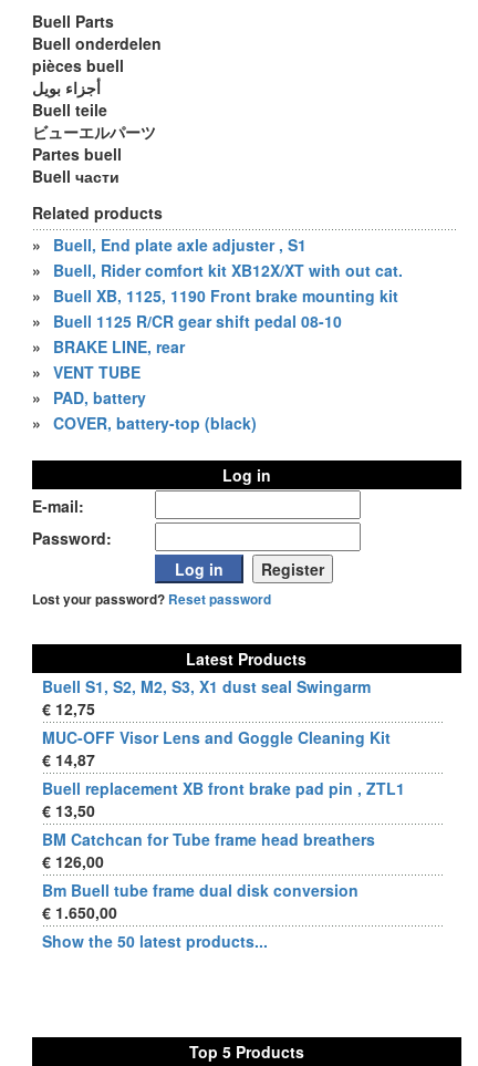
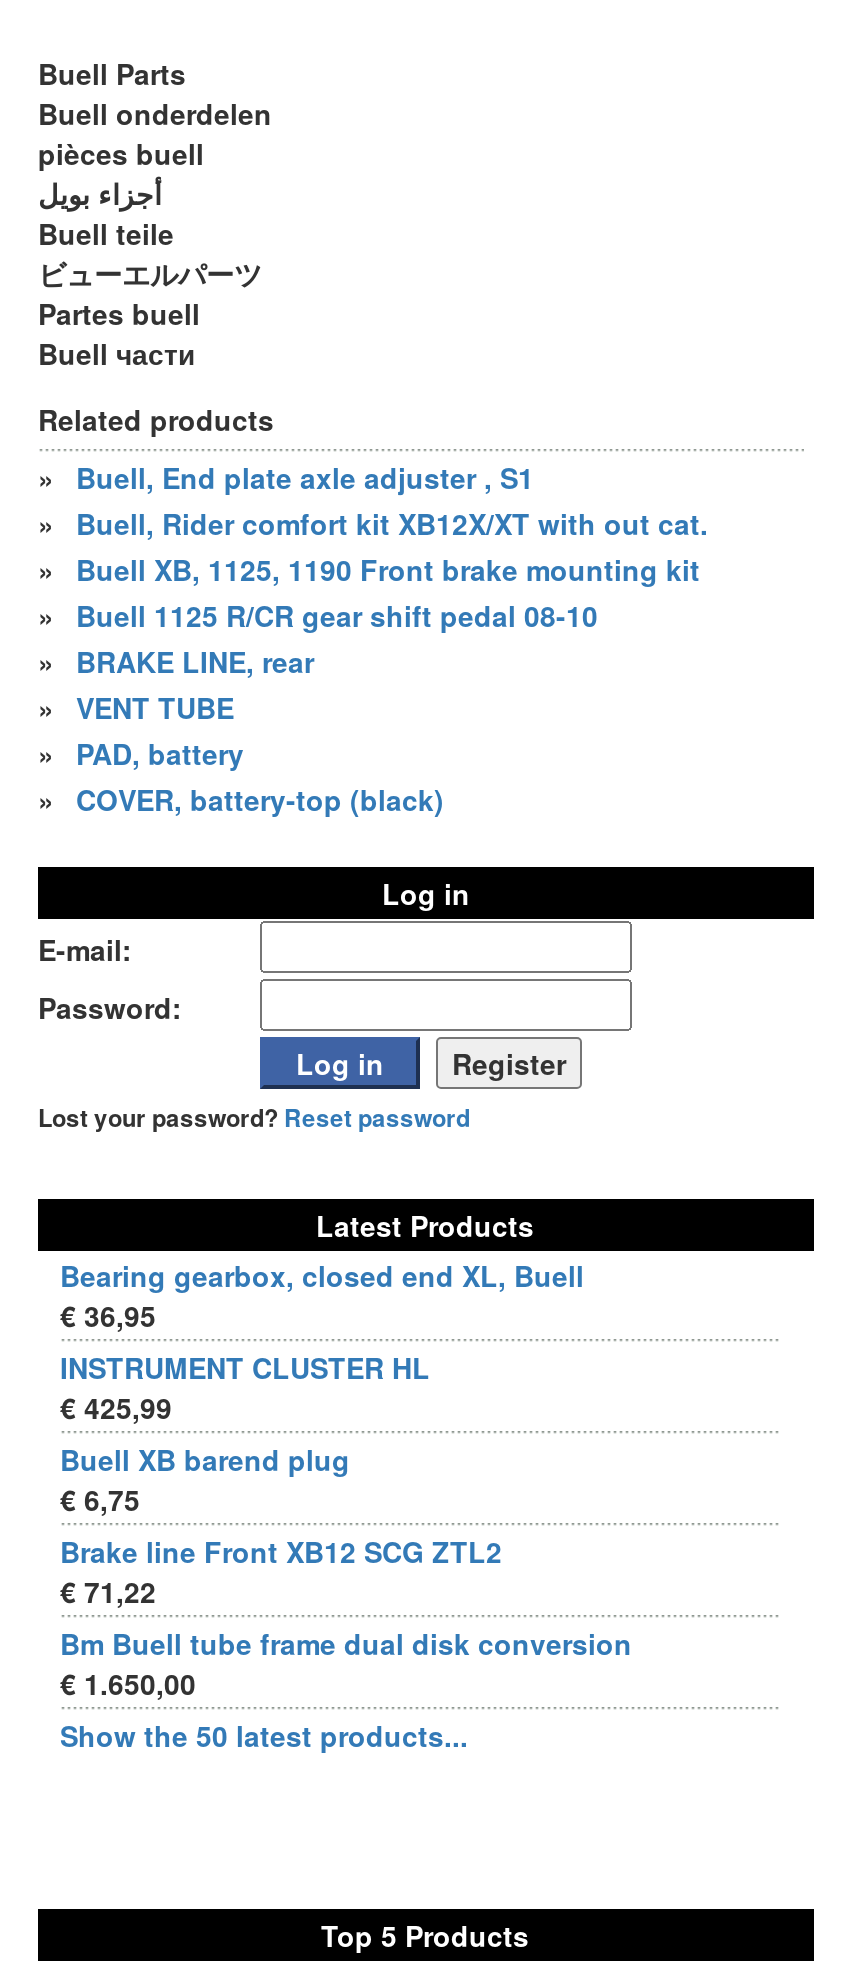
[42,675,405,872] Buell S1, S2, M2, S3, X1 dust seal Swingarm | € 12,75 | MUC-OFF Visor Lens and Goggle Cleaning Kit | € 14,87 | Buell replacement XB front brake pad pin , ZTL1 | € 13,50 | BM Catchcan for Tube frame head breathers | € 126,00 -> [60,1255,584,1611] Bearing gearbox, closed end XL, Buell | € 36,95 | INSTRUMENT CLUSTER HL | € 425,99 | Buell XB barend plug | € 6,75 | Brake line Front XB12 SCG ZTL2 | € 71,22

